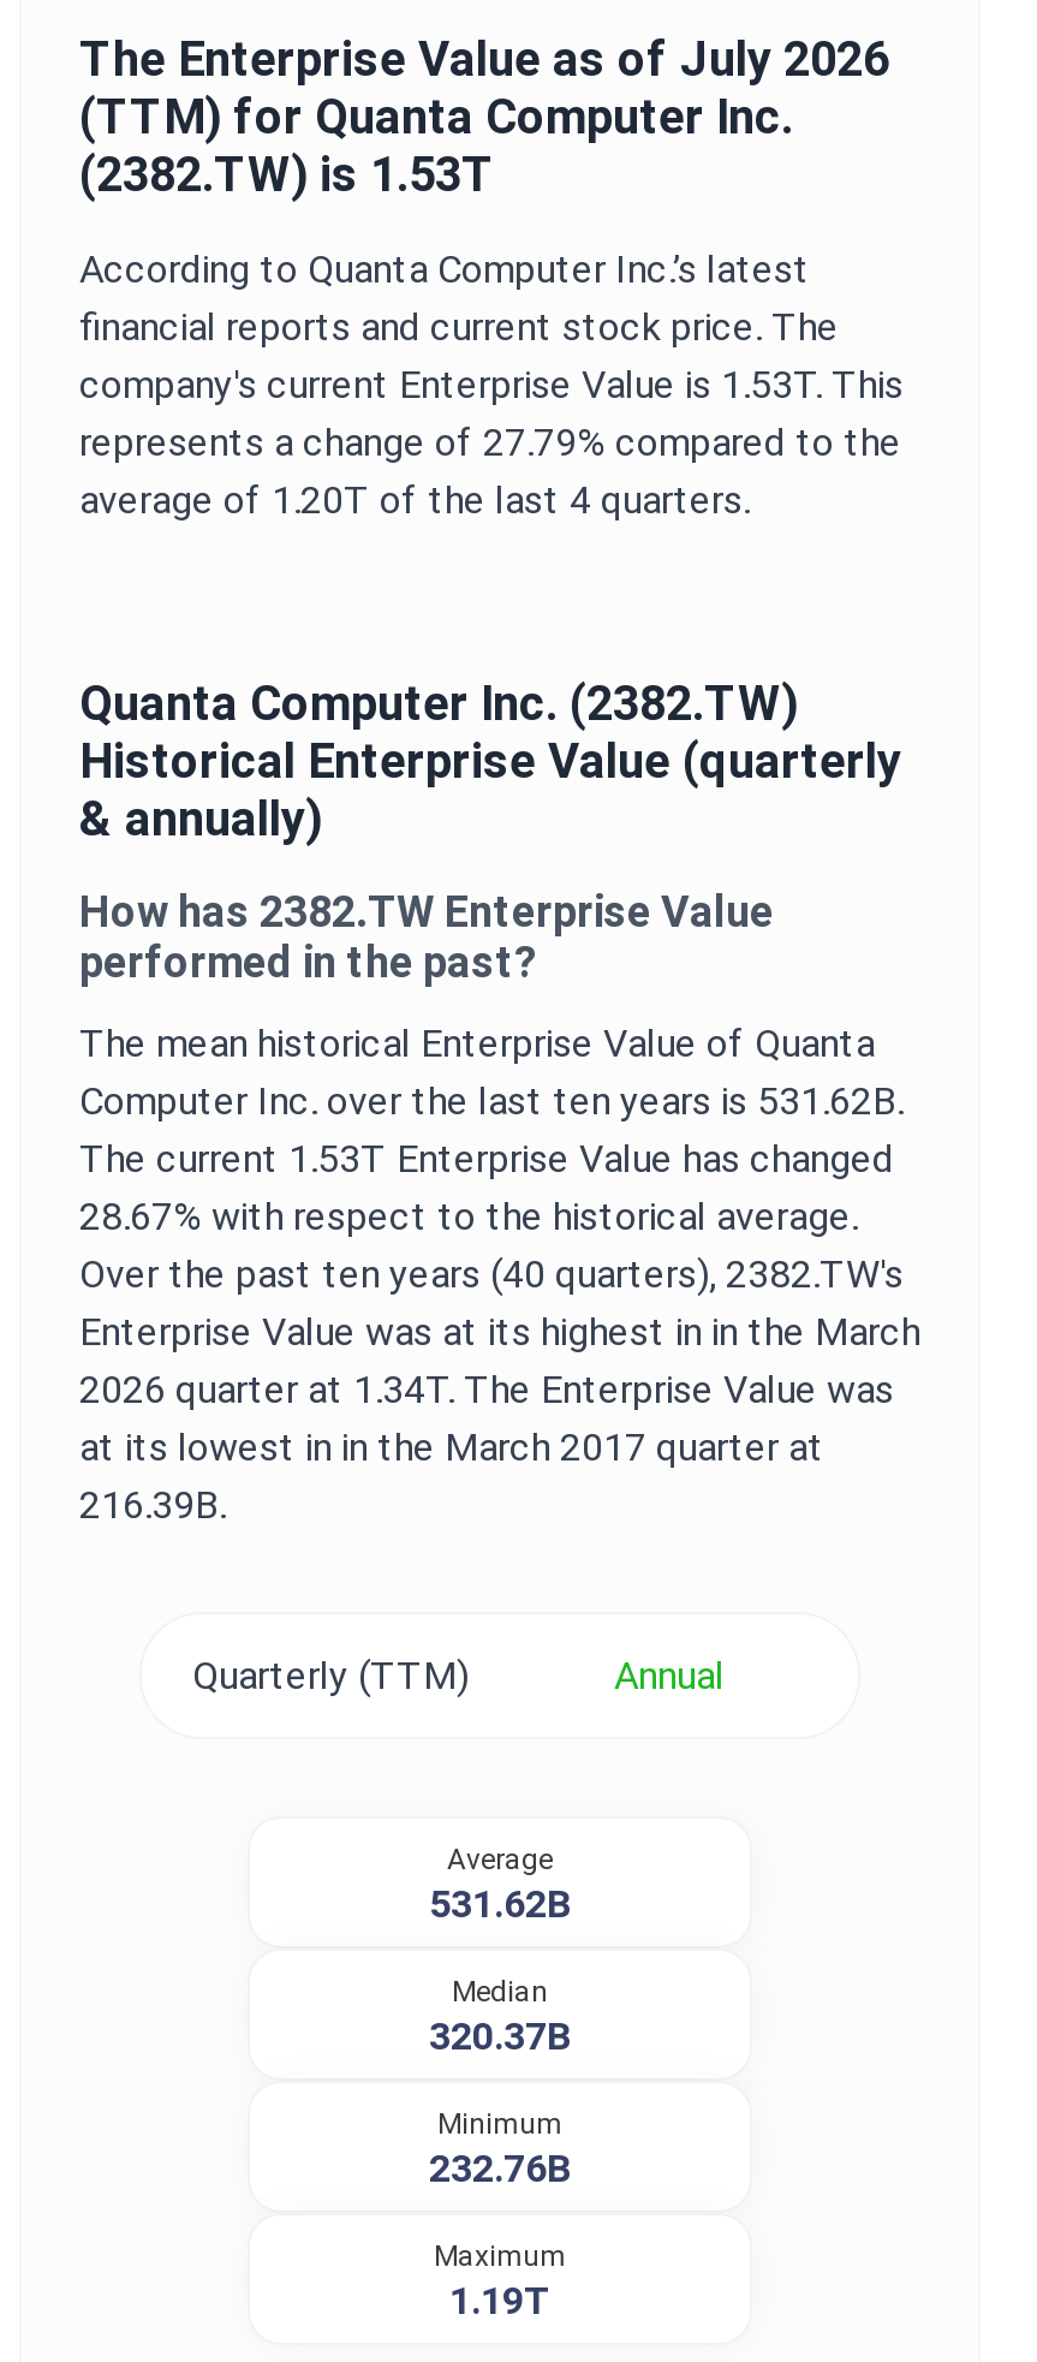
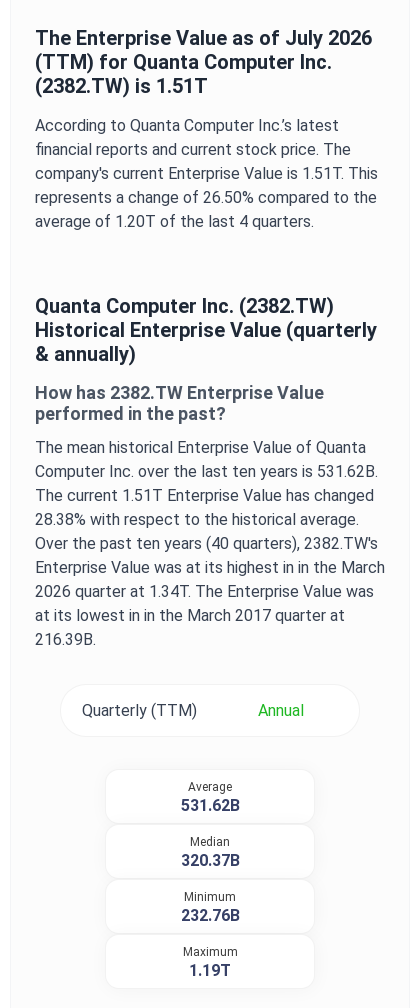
[79,145,495,203] (2382.TW) is 1.53T -> [35,74,208,98] (2382.TW) is 1.51T
[79,362,904,407] company's current Enterprise Value is 1.53T. This -> [35,164,378,183] company's current Enterprise Value is 1.51T. This
[79,420,901,465] represents a change of 27.79% compared to the -> [35,188,377,207] represents a change of 26.50% compared to the
[79,1136,894,1182] The current 1.53T Enterprise Value has changed -> [35,486,374,505] The current 1.51T Enterprise Value has changed
[79,1194,858,1239] 28.67% with respect to the historical average. -> [35,510,359,529] 28.38% with respect to the historical average.

